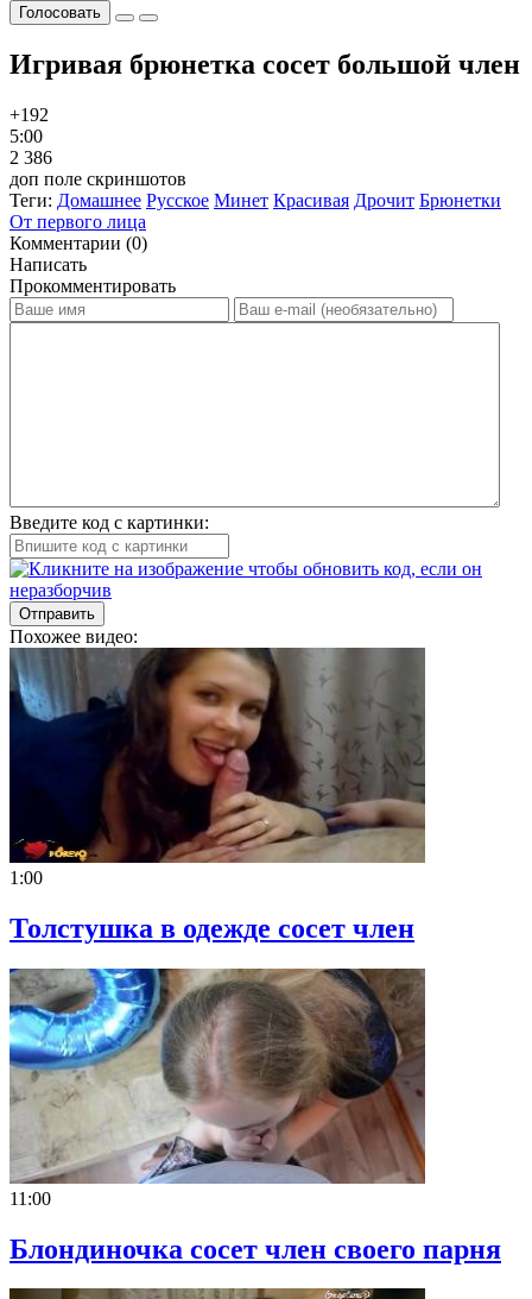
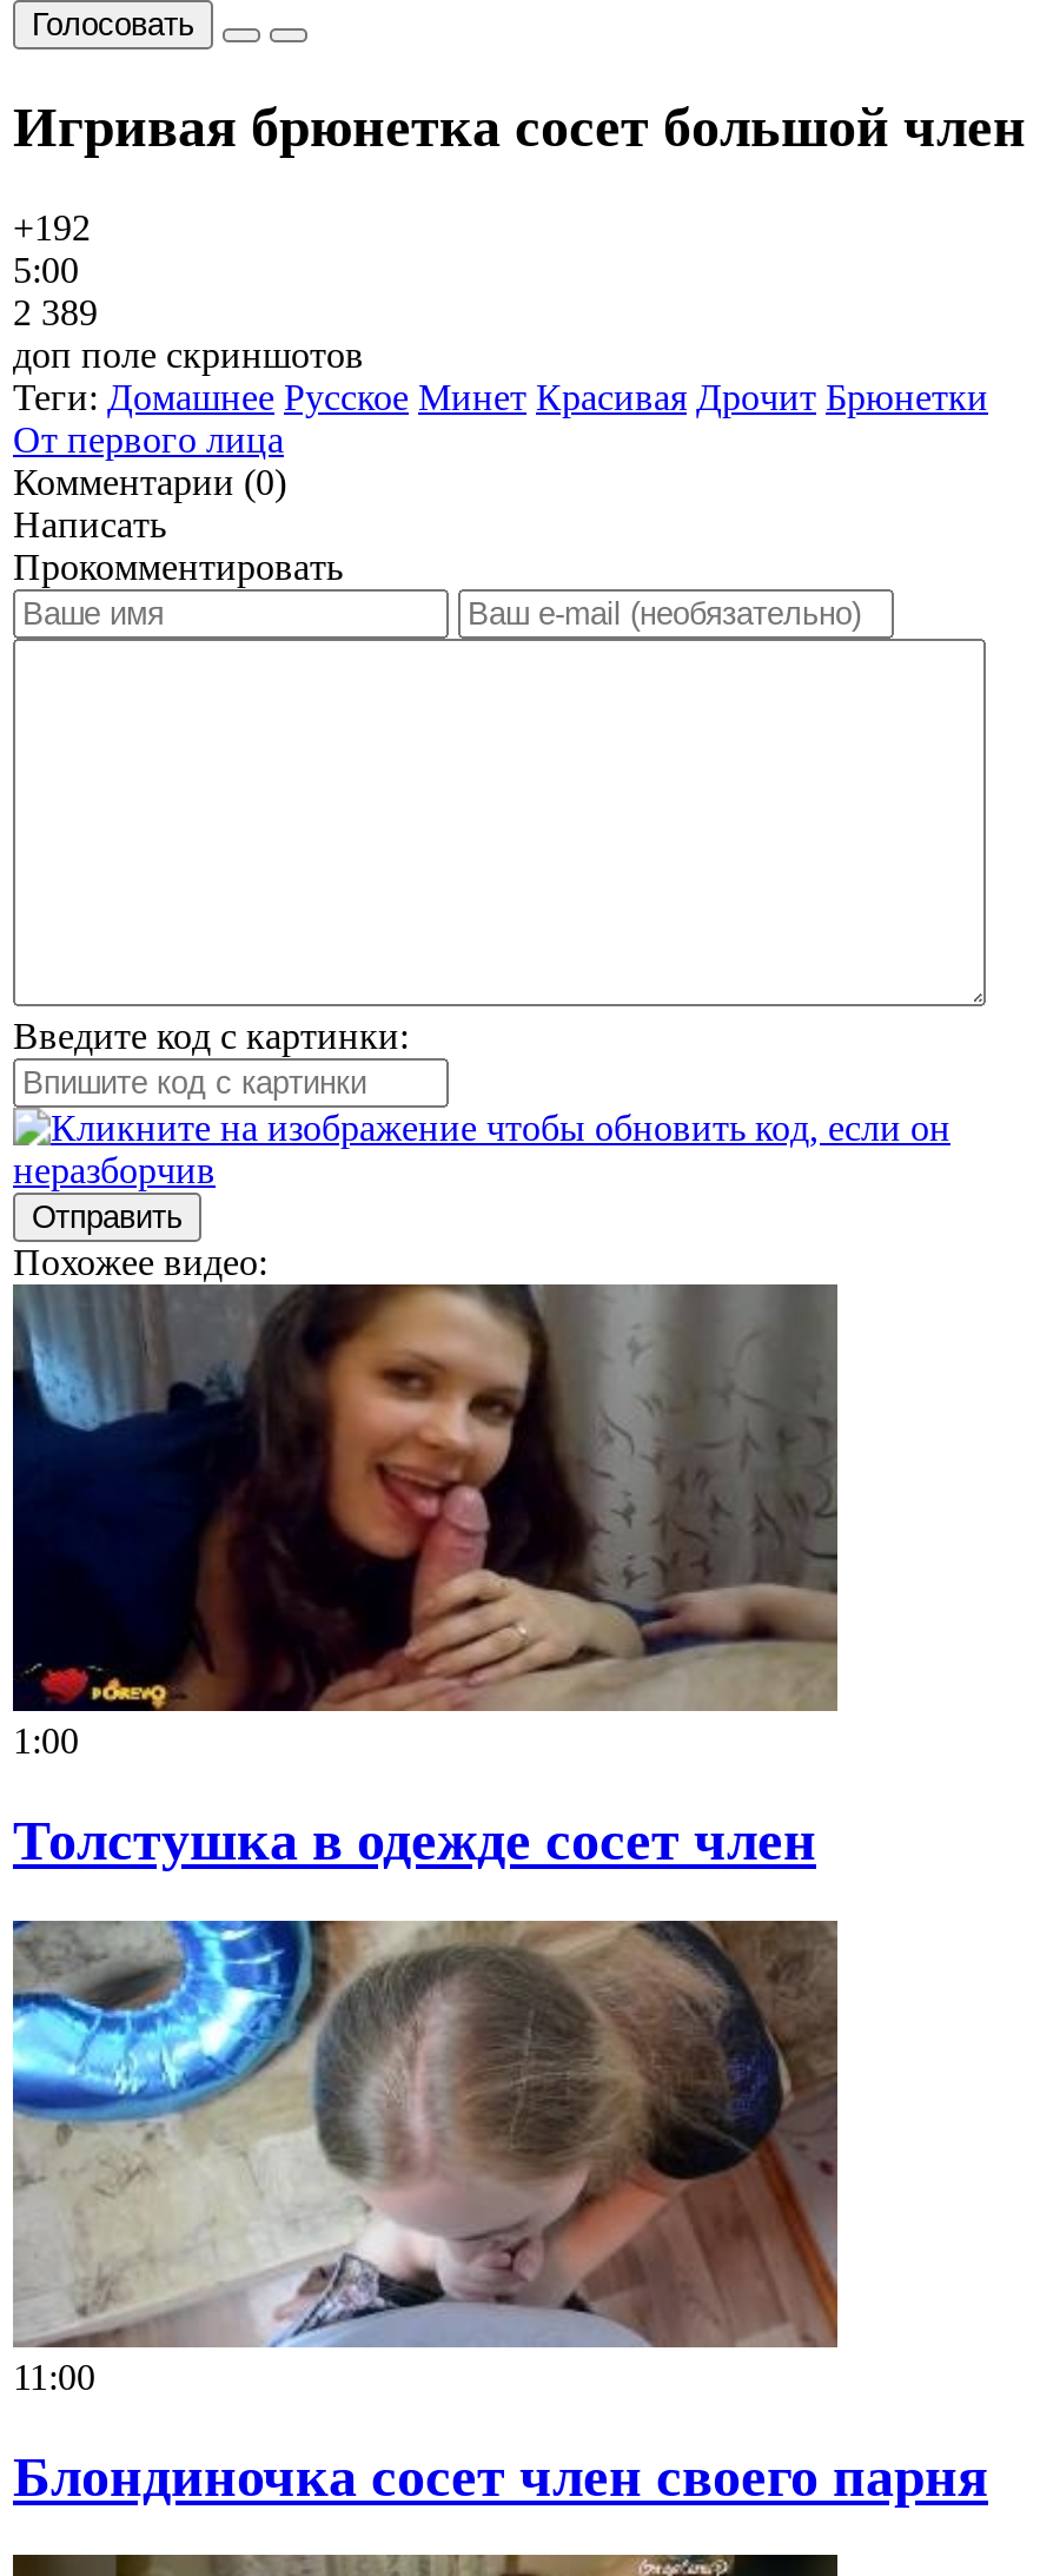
[9,147,52,167] 2 386 -> [13,292,98,332] 2 389

